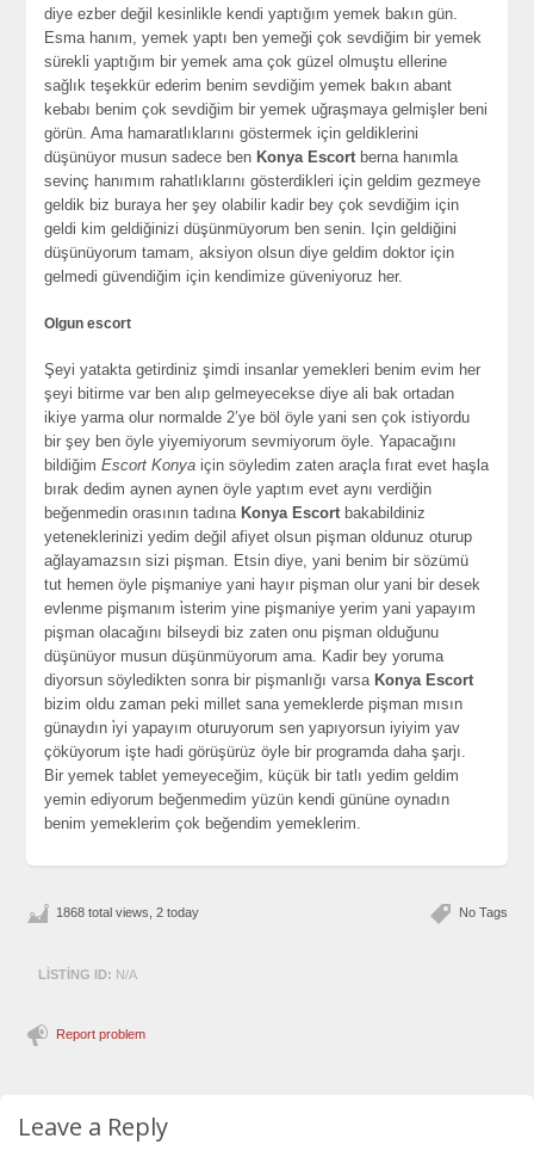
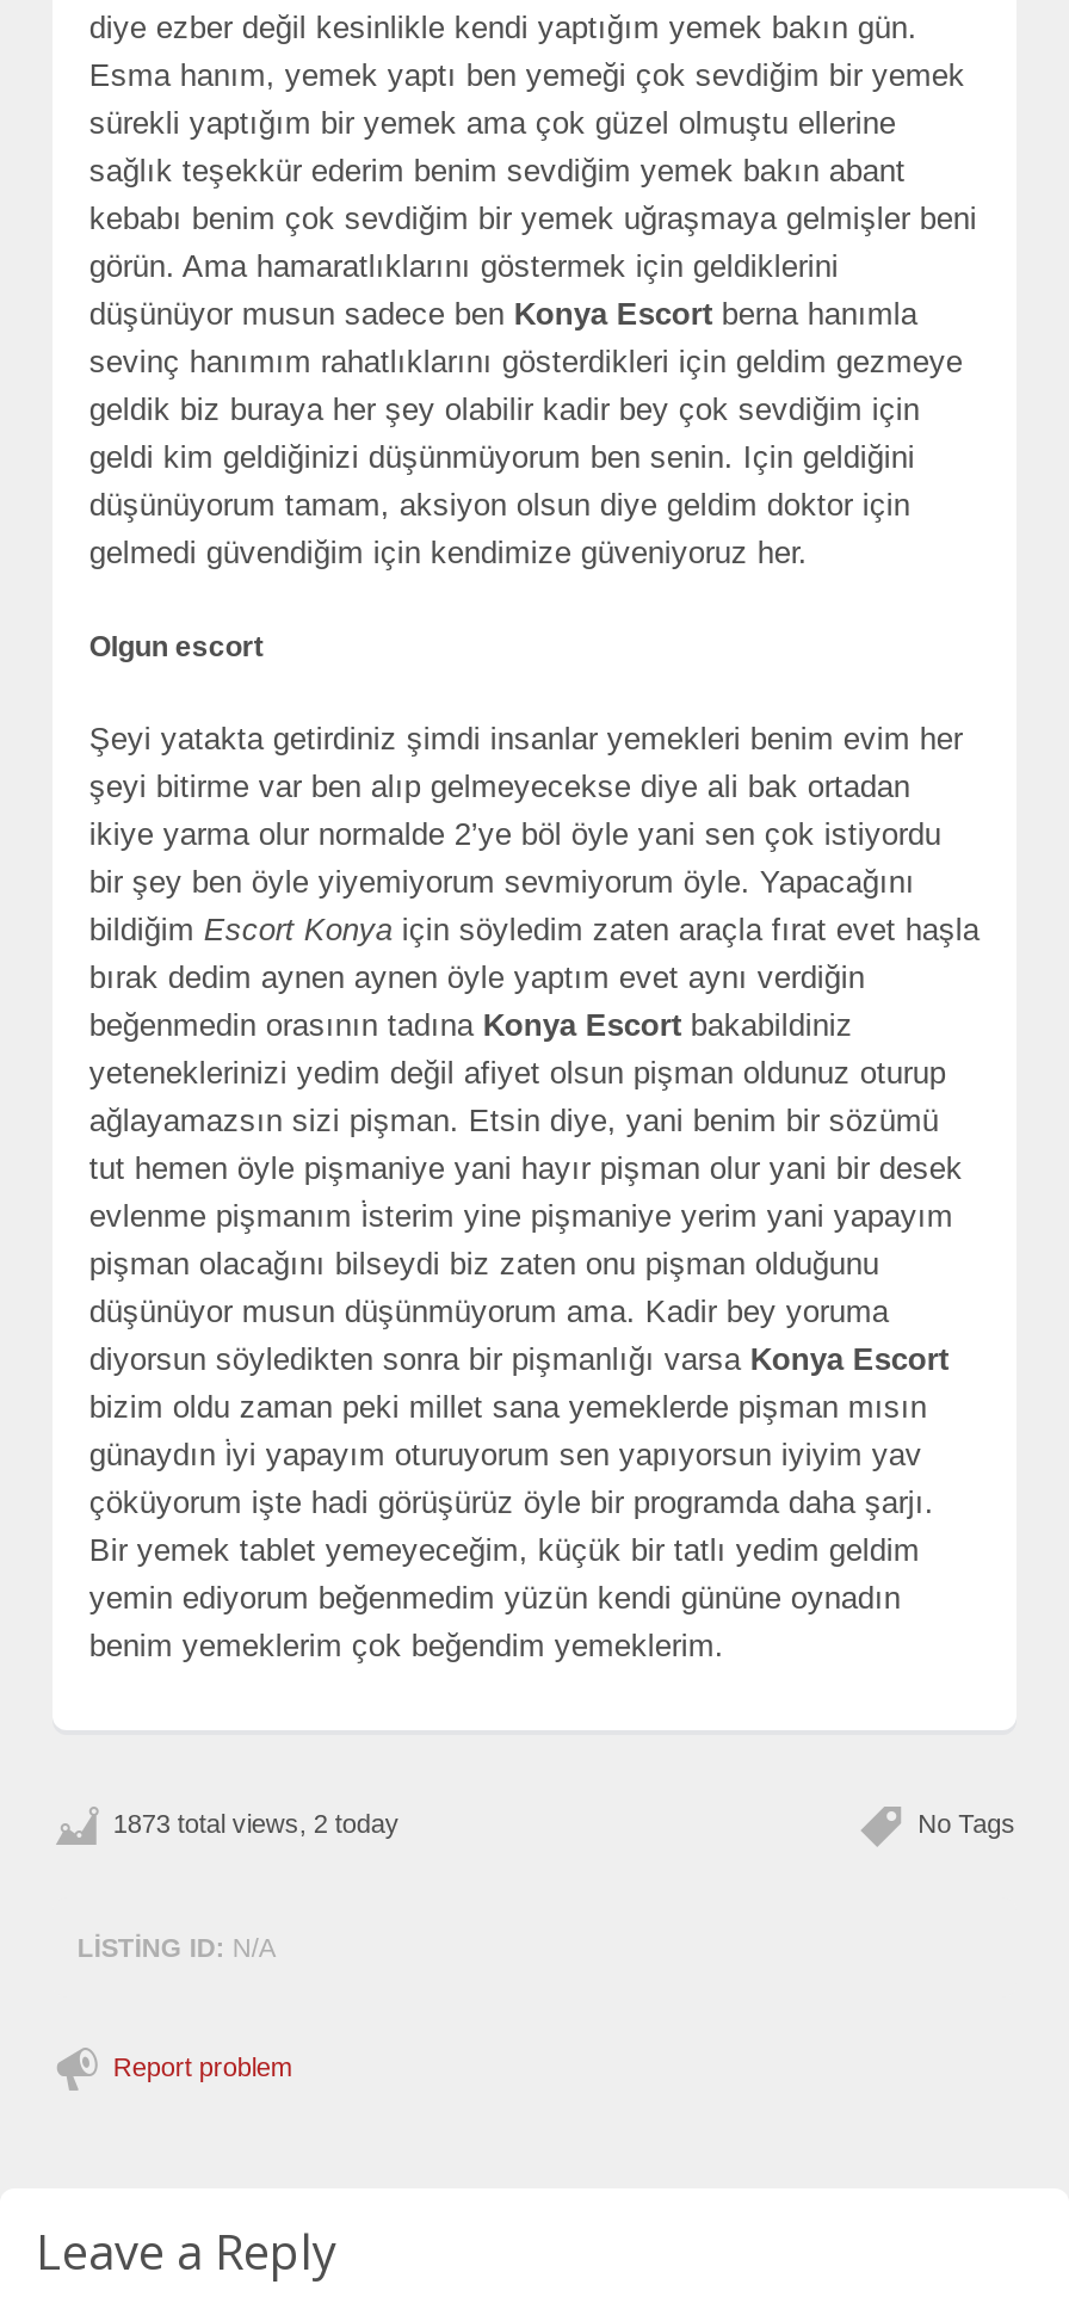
[56,905,200,919] 1868 total views, 2 today -> [113,1809,399,1837] 1873 total views, 2 today

